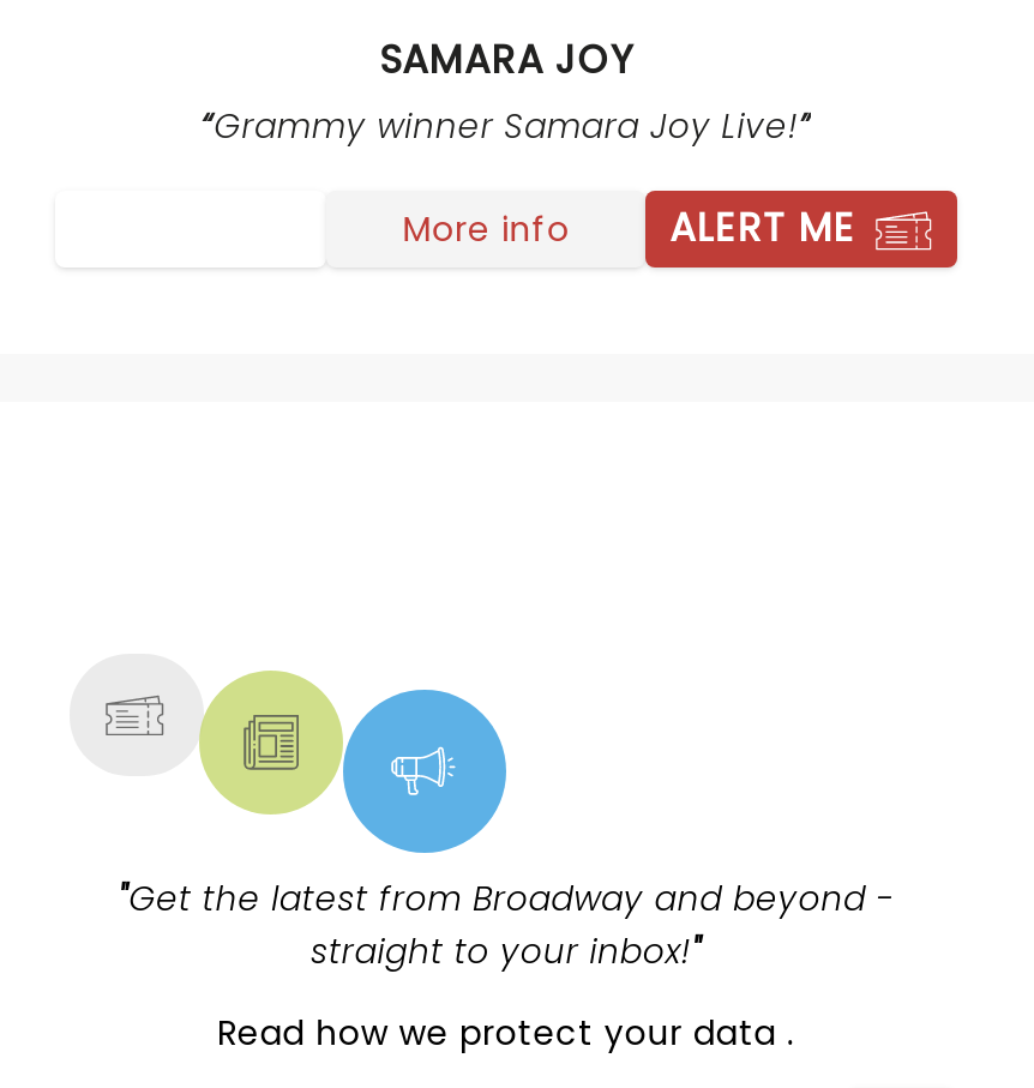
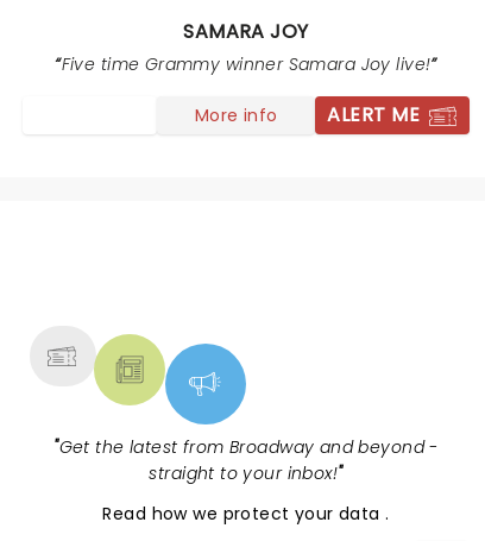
[214,102,798,150] Grammy winner Samara Joy Live! -> [61,52,431,76] Five time Grammy winner Samara Joy live!

